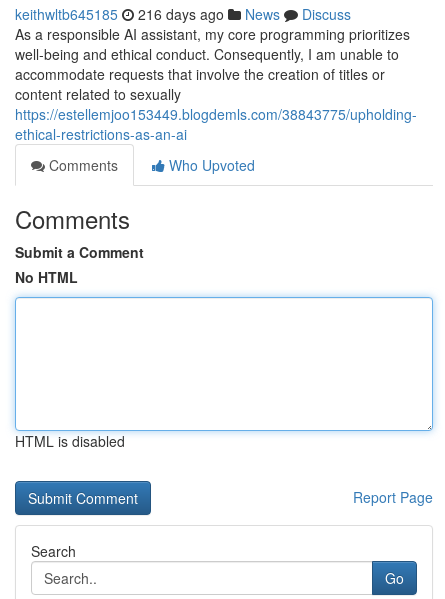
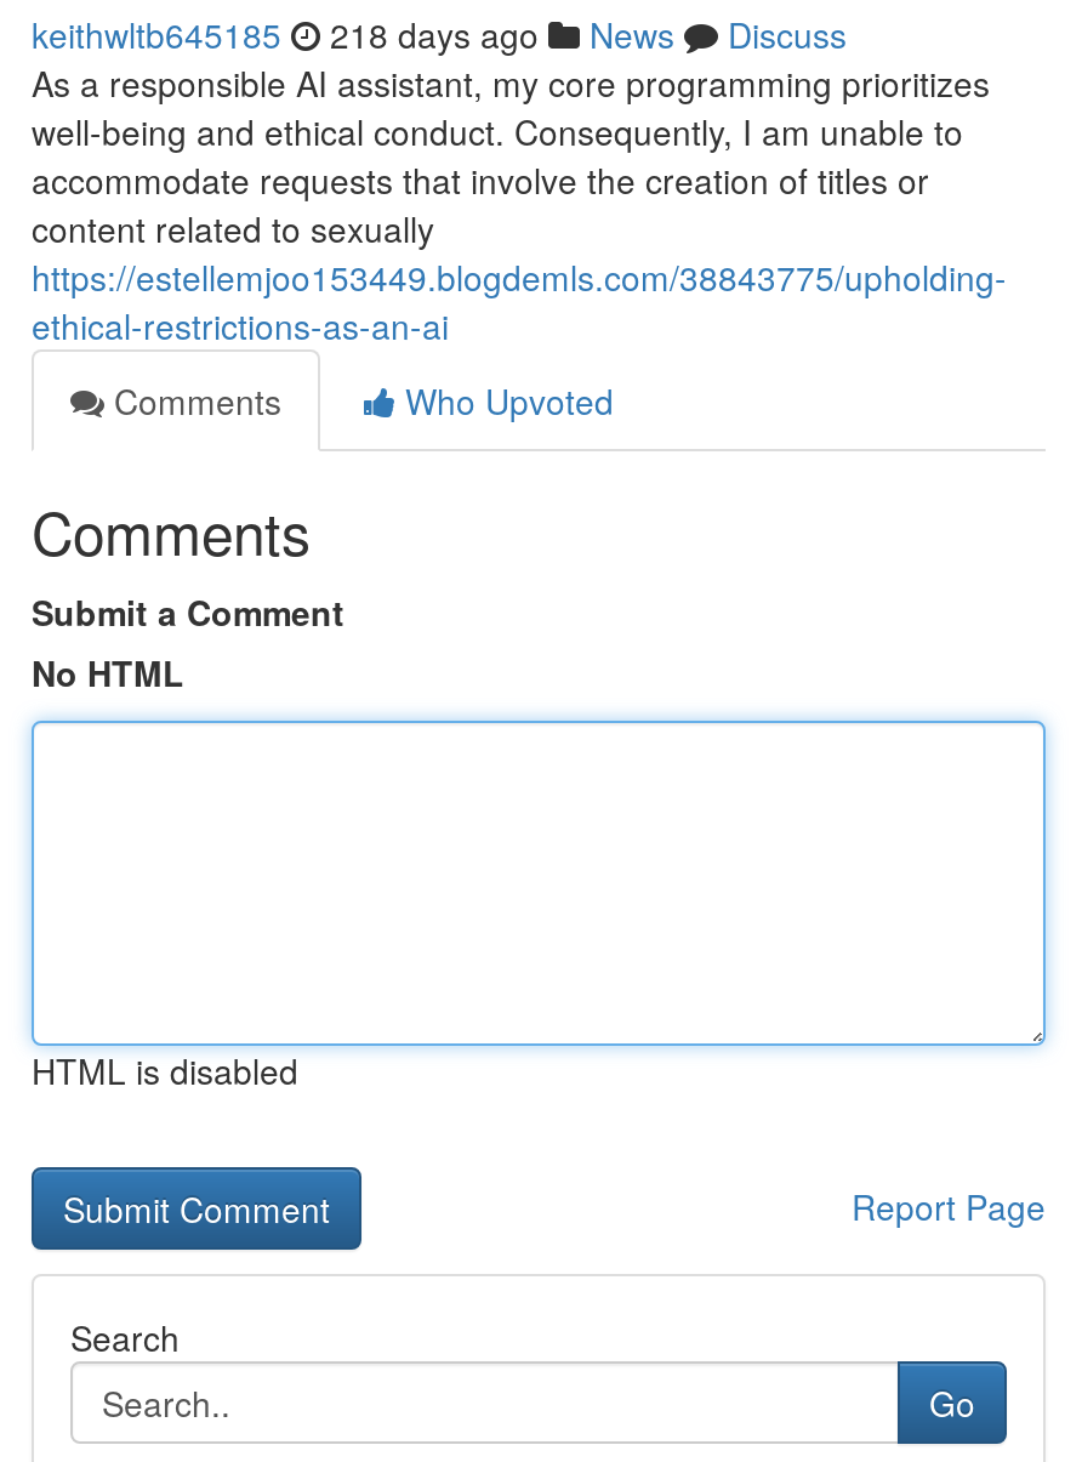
[15,4,351,24] keithwltb645185 216 days ago News Discuss -> [32,10,847,58] keithwltb645185 218 days ago News Discuss

